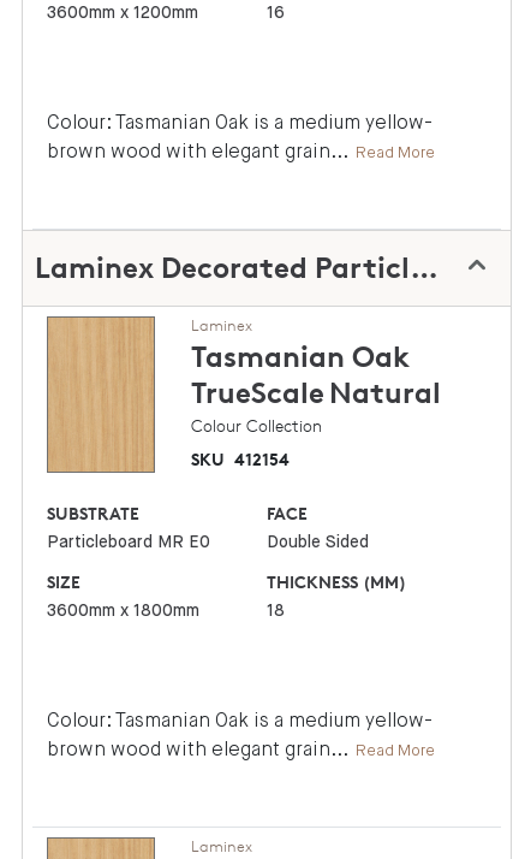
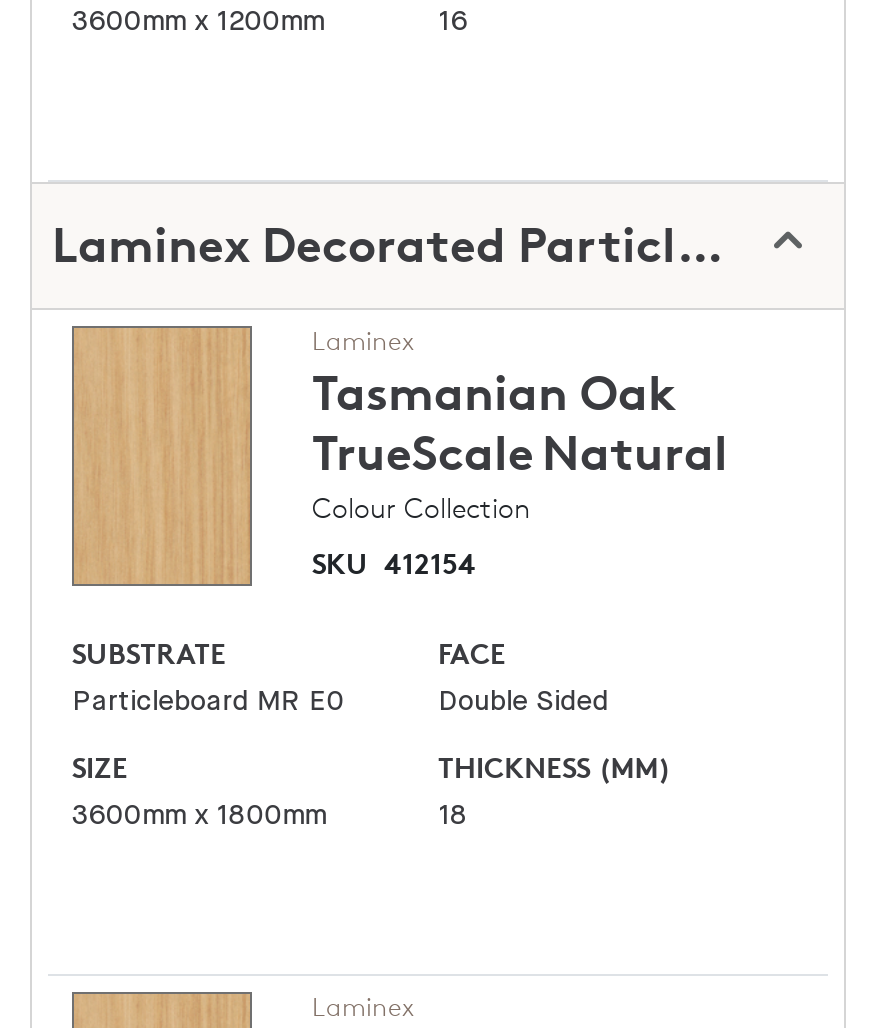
[47,111,435,163] Colour: Tasmanian Oak is a medium yellow- | brown wood with elegant grain... Read More -> none
[47,709,435,761] Colour: Tasmanian Oak is a medium yellow- | brown wood with elegant grain... Read More -> none

